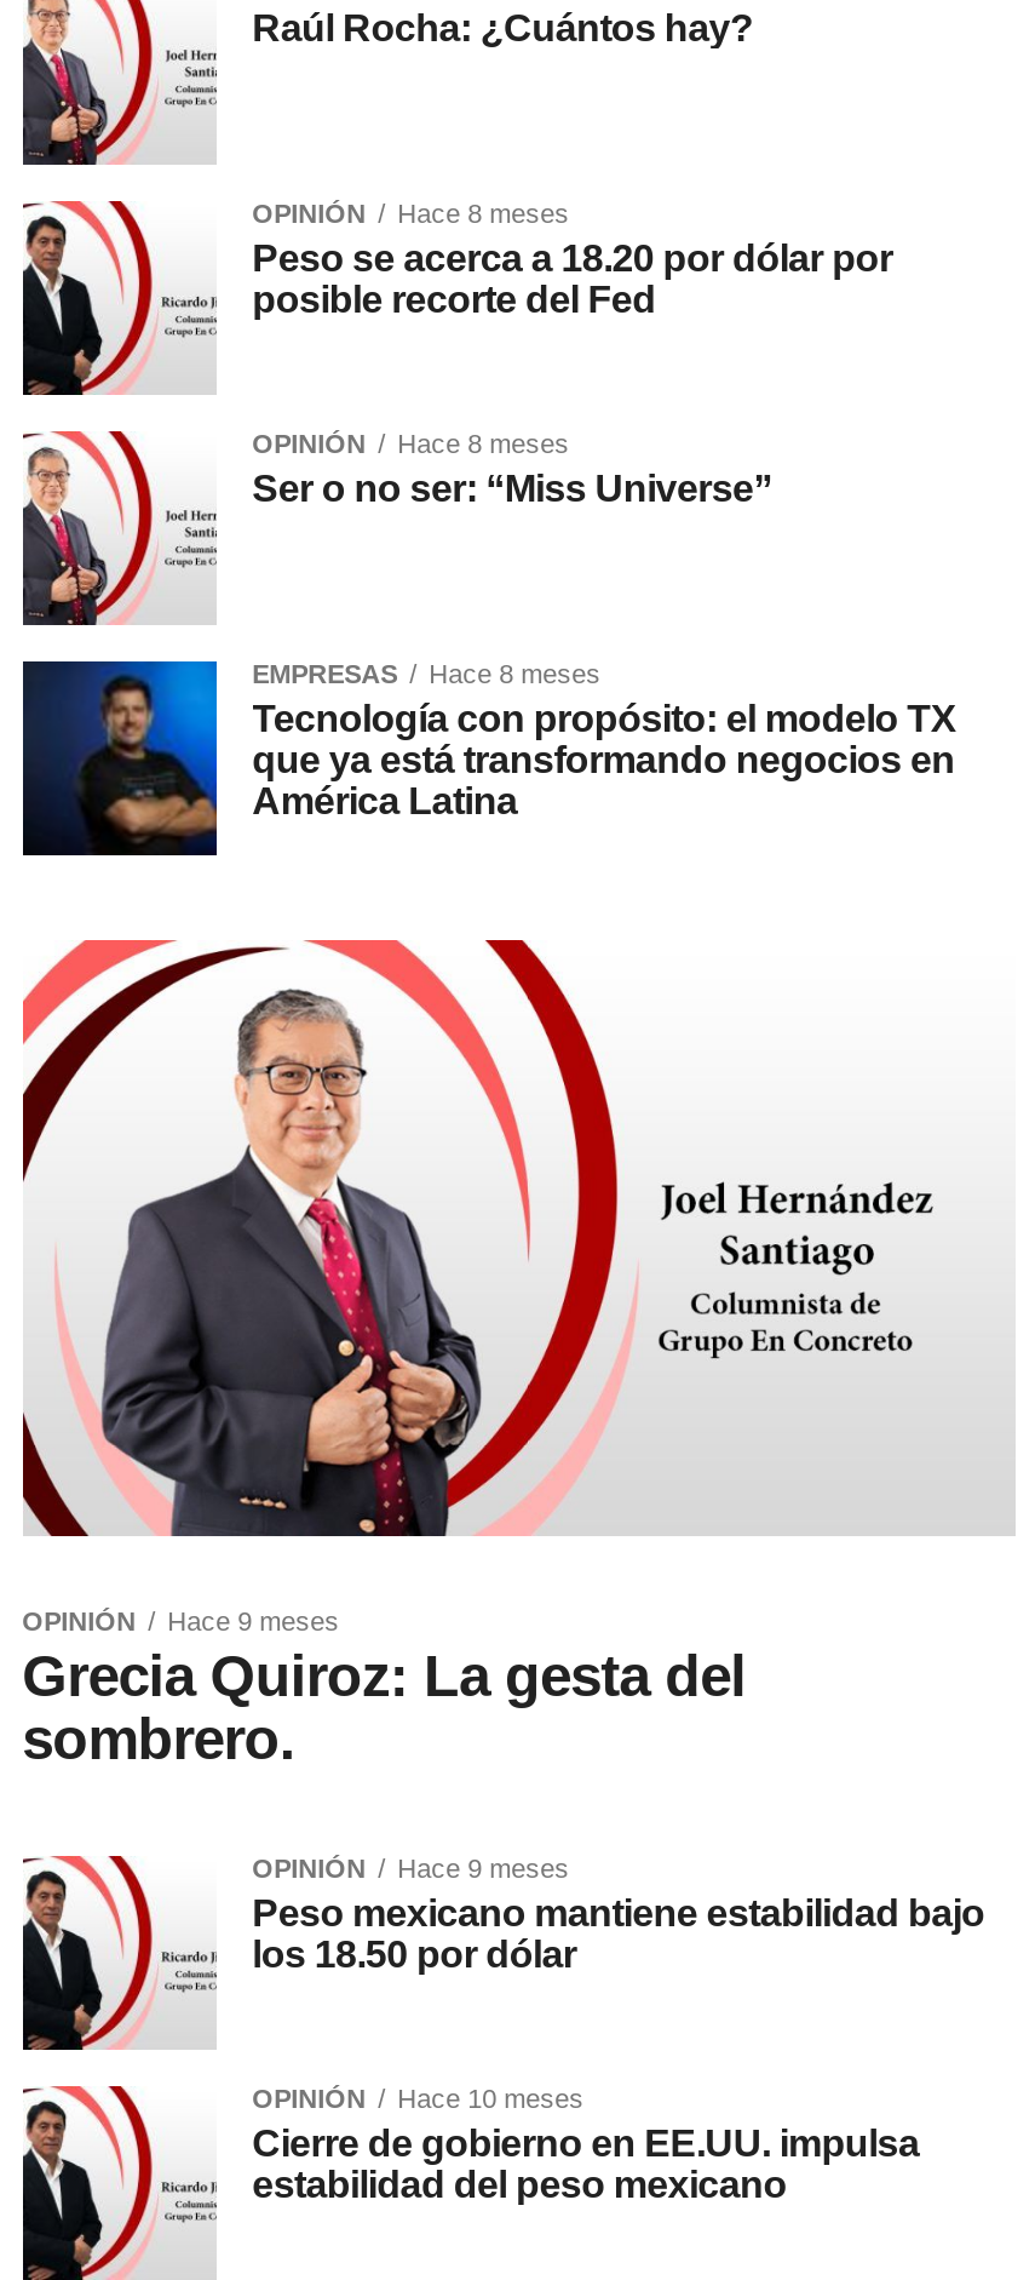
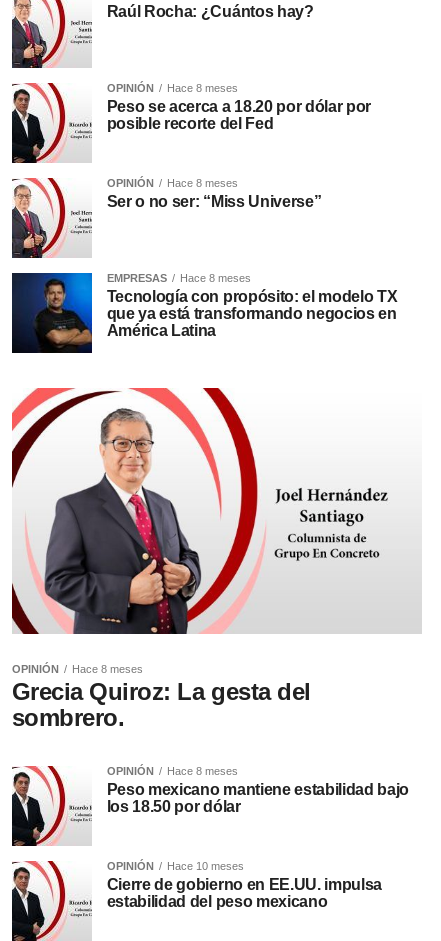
[22,1607,339,1636] OPINIÓN Hace 9 meses -> [12,663,143,675] OPINIÓN Hace 8 meses
[252,1855,569,1884] OPINIÓN Hace 9 meses -> [107,765,238,777] OPINIÓN Hace 8 meses

